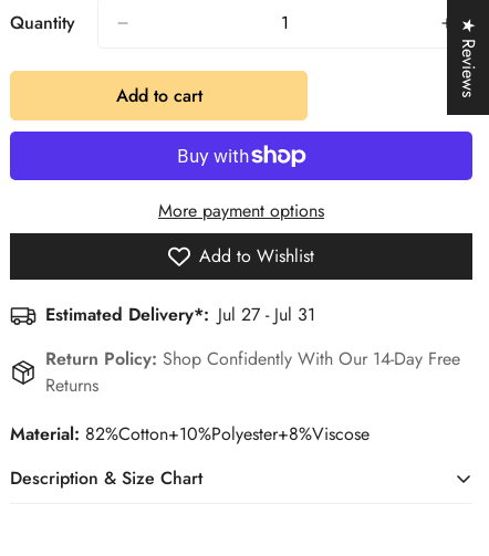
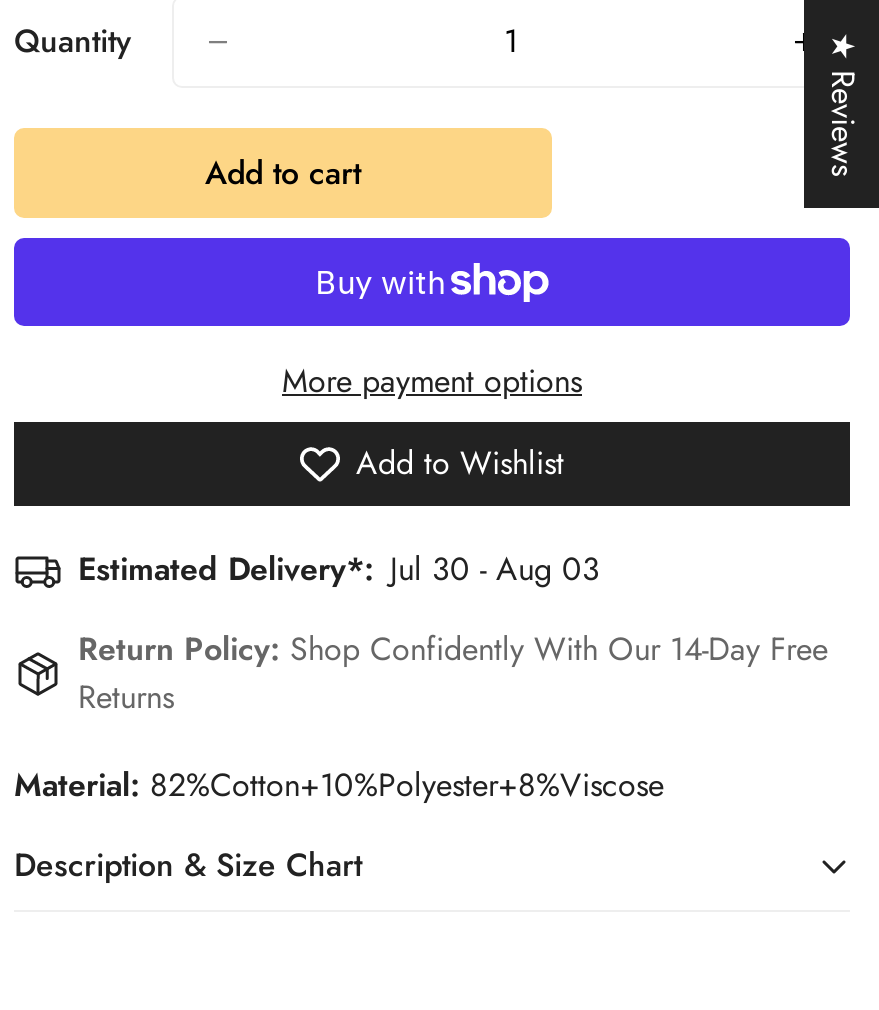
[45,302,315,327] Estimated Delivery*: Jul 27 - Jul 31 -> [78,546,600,592] Estimated Delivery*: Jul 30 - Aug 03

